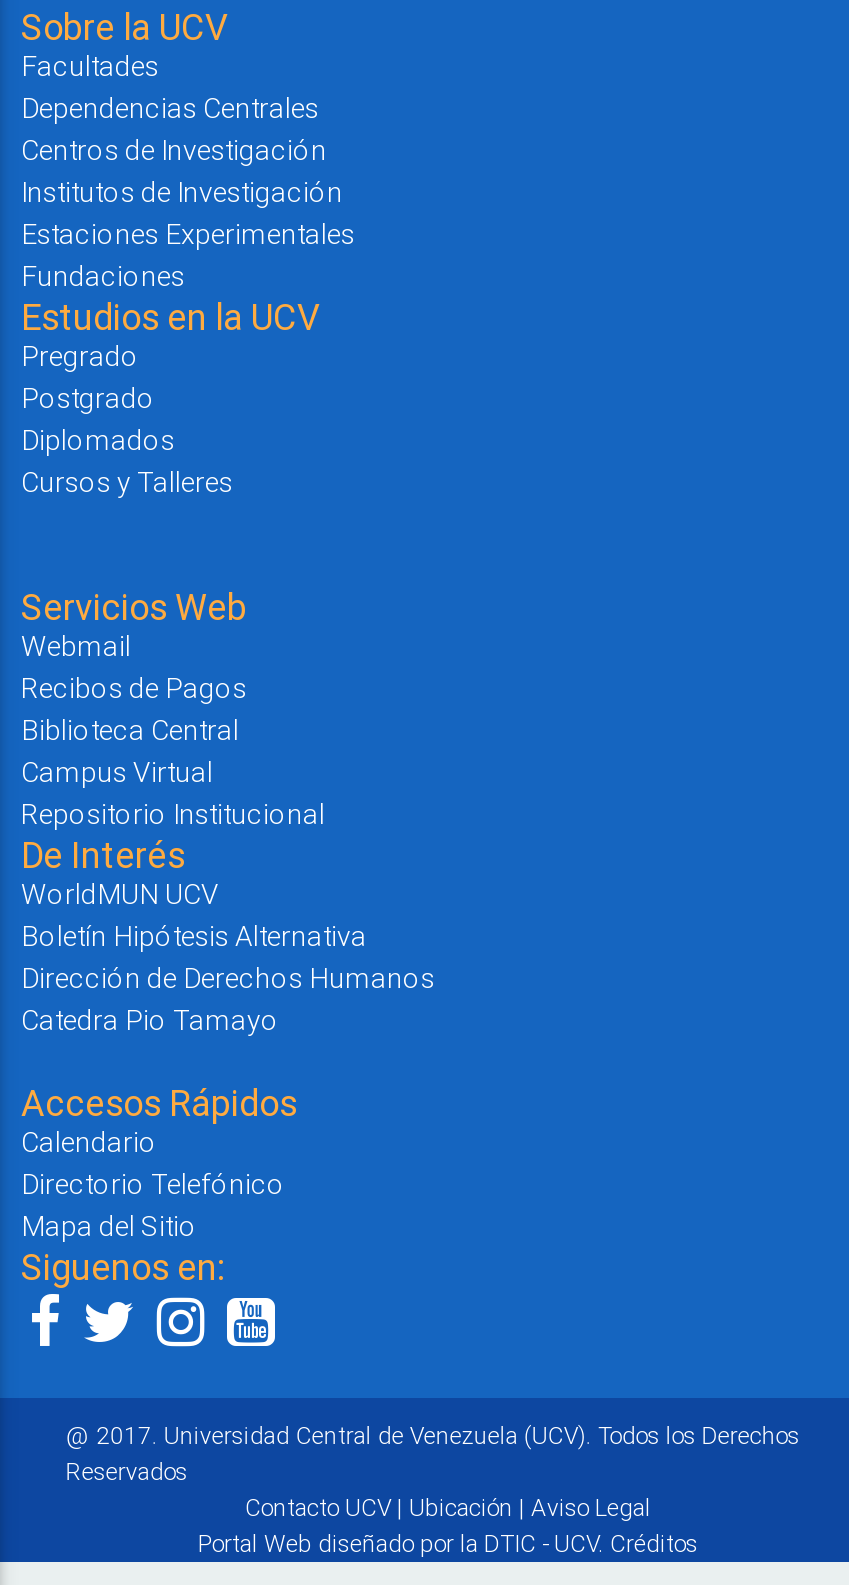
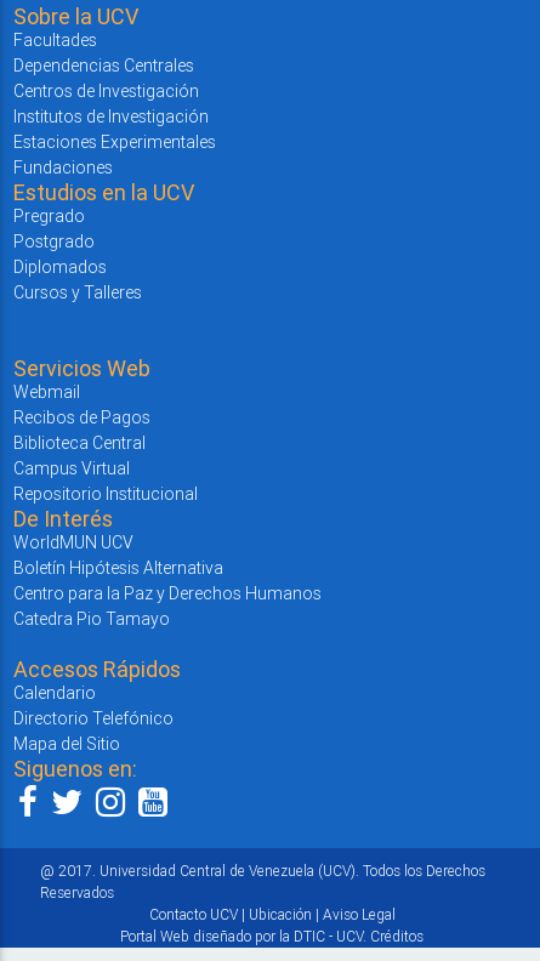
[21,959,435,995] Dirección de Derechos Humanos -> [13,582,321,604] Centro para la Paz y Derechos Humanos

